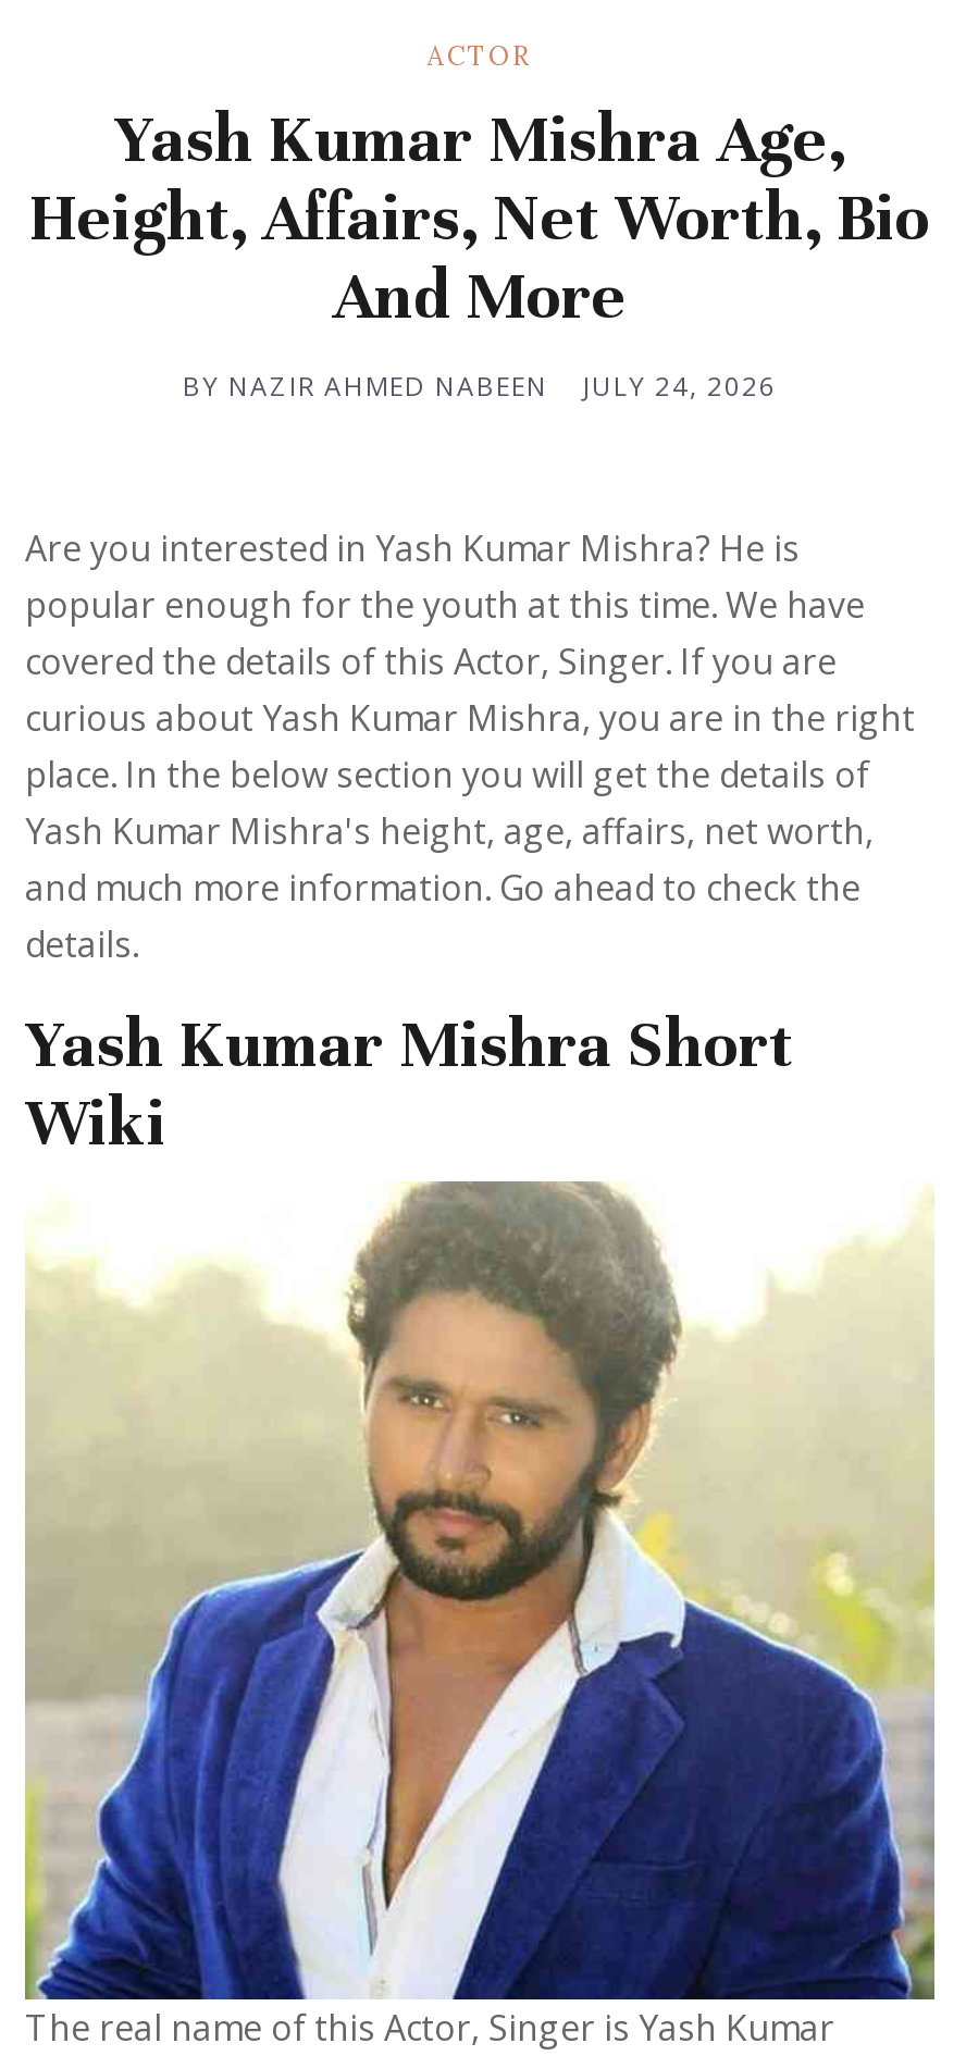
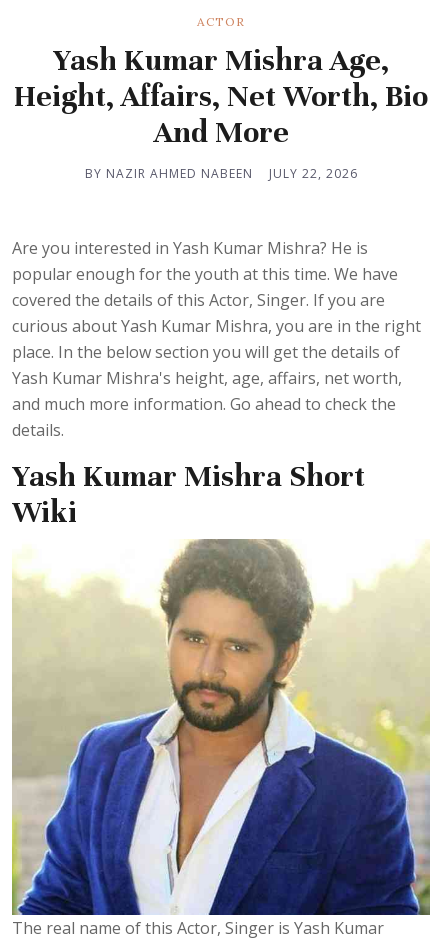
[183,368,777,405] BY NAZIR AHMED NABEEN JULY 24, 2026 -> [84,165,357,182] BY NAZIR AHMED NABEEN JULY 22, 2026

